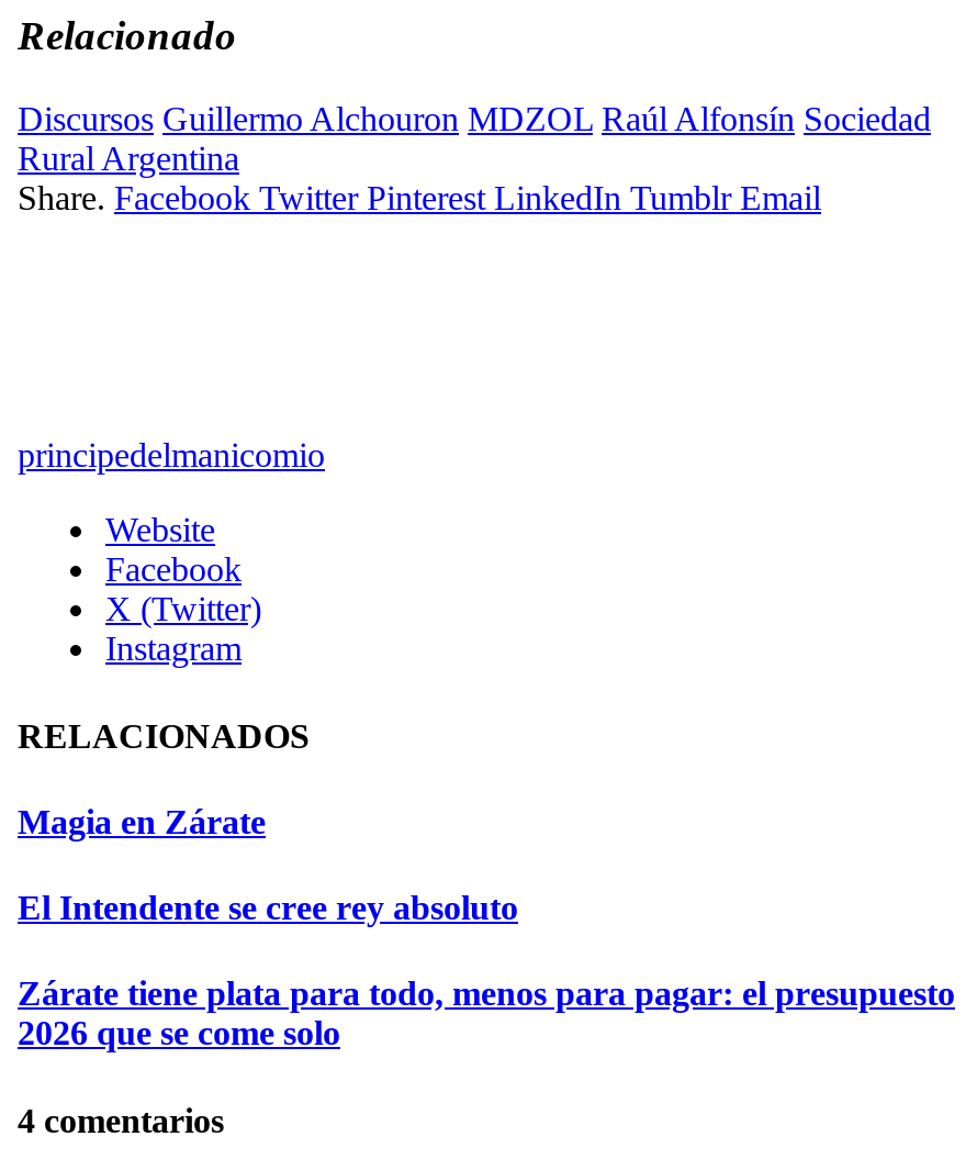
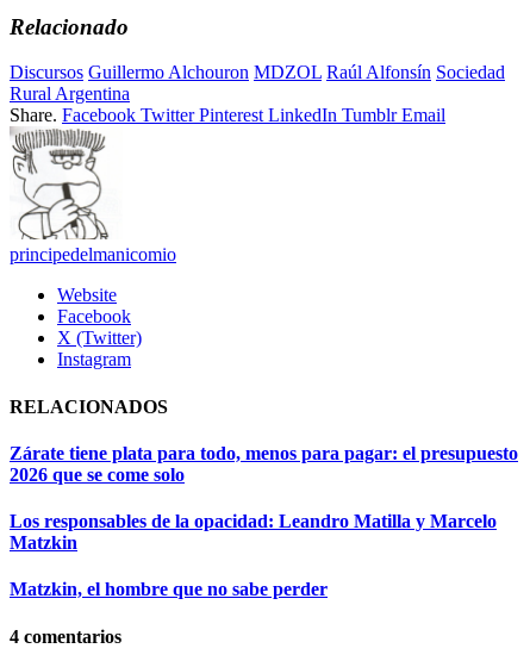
none -> [10,129,110,241] [image]
[18,803,518,926] Magia en Zárate | El Intendente se cree rey absoluto -> none
moved [18,975,955,1052] -> [10,443,518,484]: Zárate tiene plata para todo, menos para pagar: el presupuesto | 2026 que se come solo
none -> [10,511,497,600] Los responsables de la opacidad: Leandro Matilla y Marcelo | Matzkin | Matzkin, el hombre que no sabe perder

